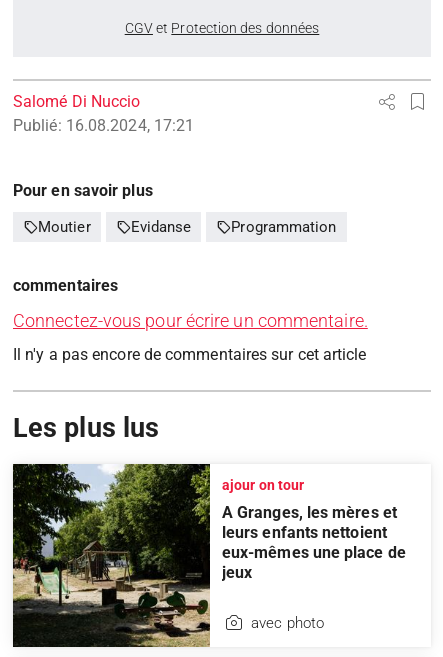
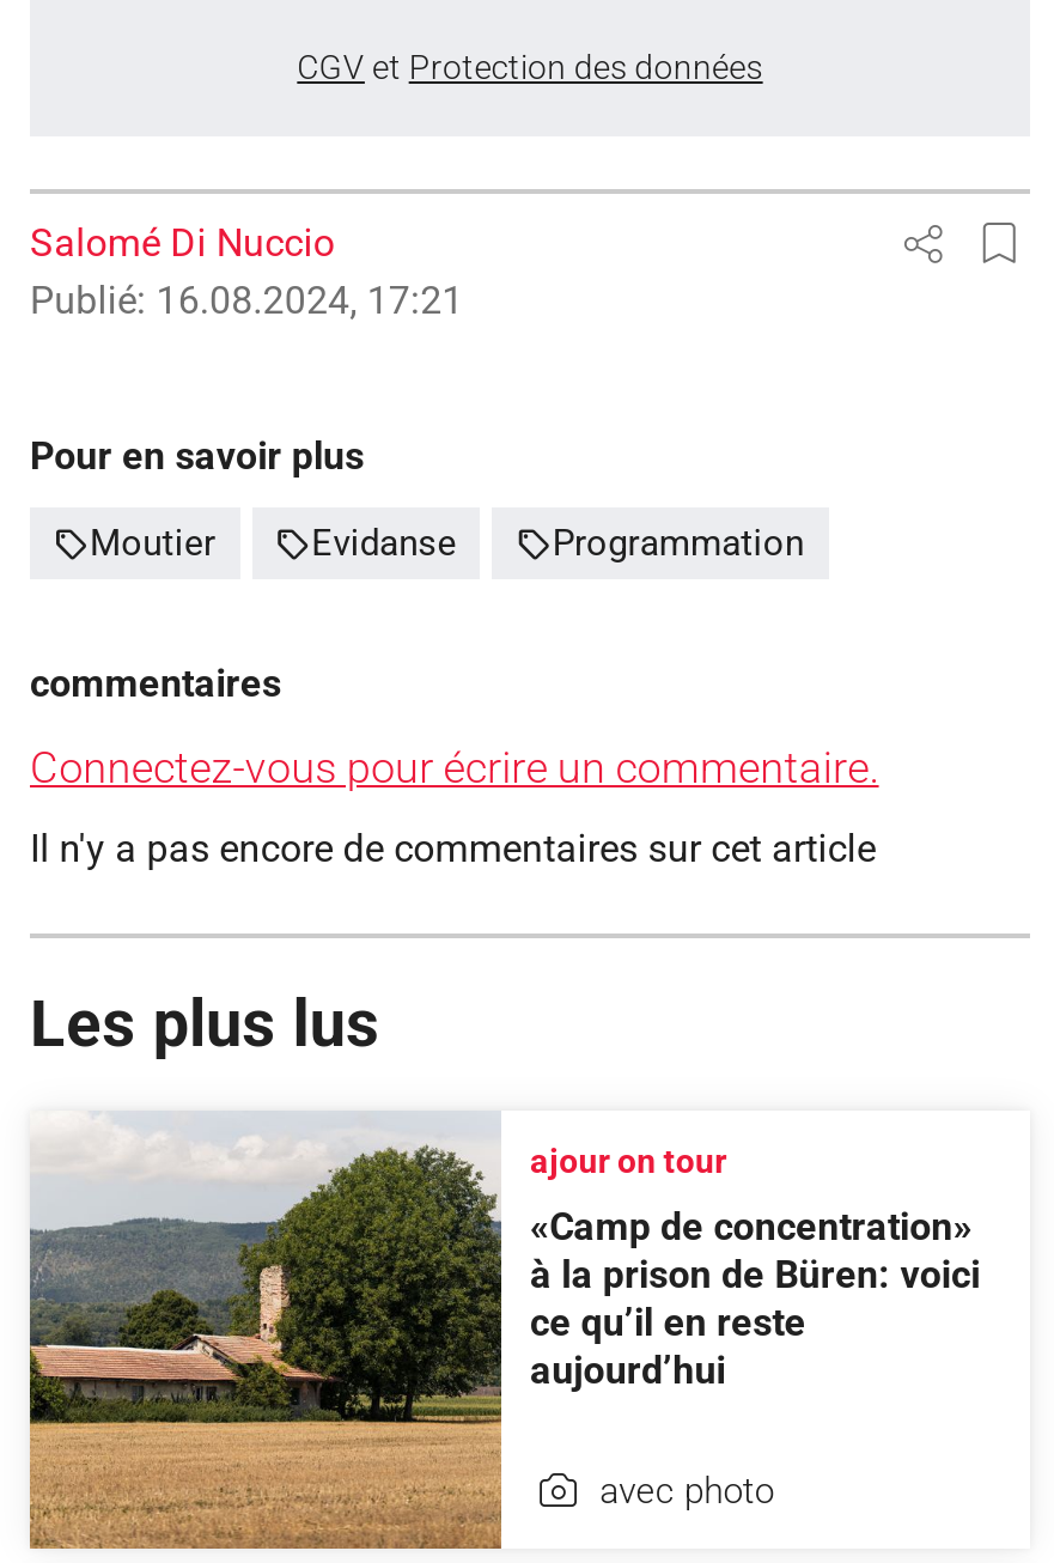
[12,463,406,648] [image] | A Granges, les mères et | leurs enfants nettoient | eux-mêmes une place de | jeux -> [28,1111,980,1551] [image] | «Camp de concentration» | à la prison de Büren: voici | ce qu’il en reste | aujourd’hui

